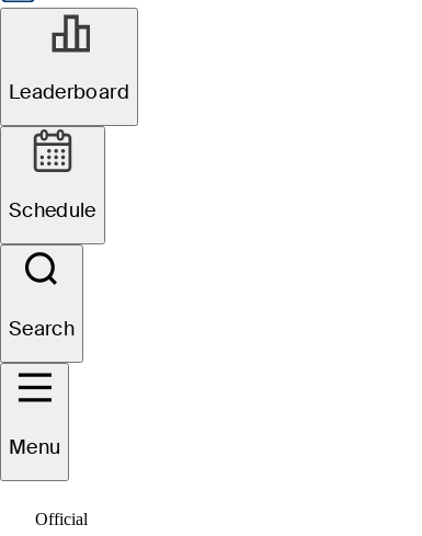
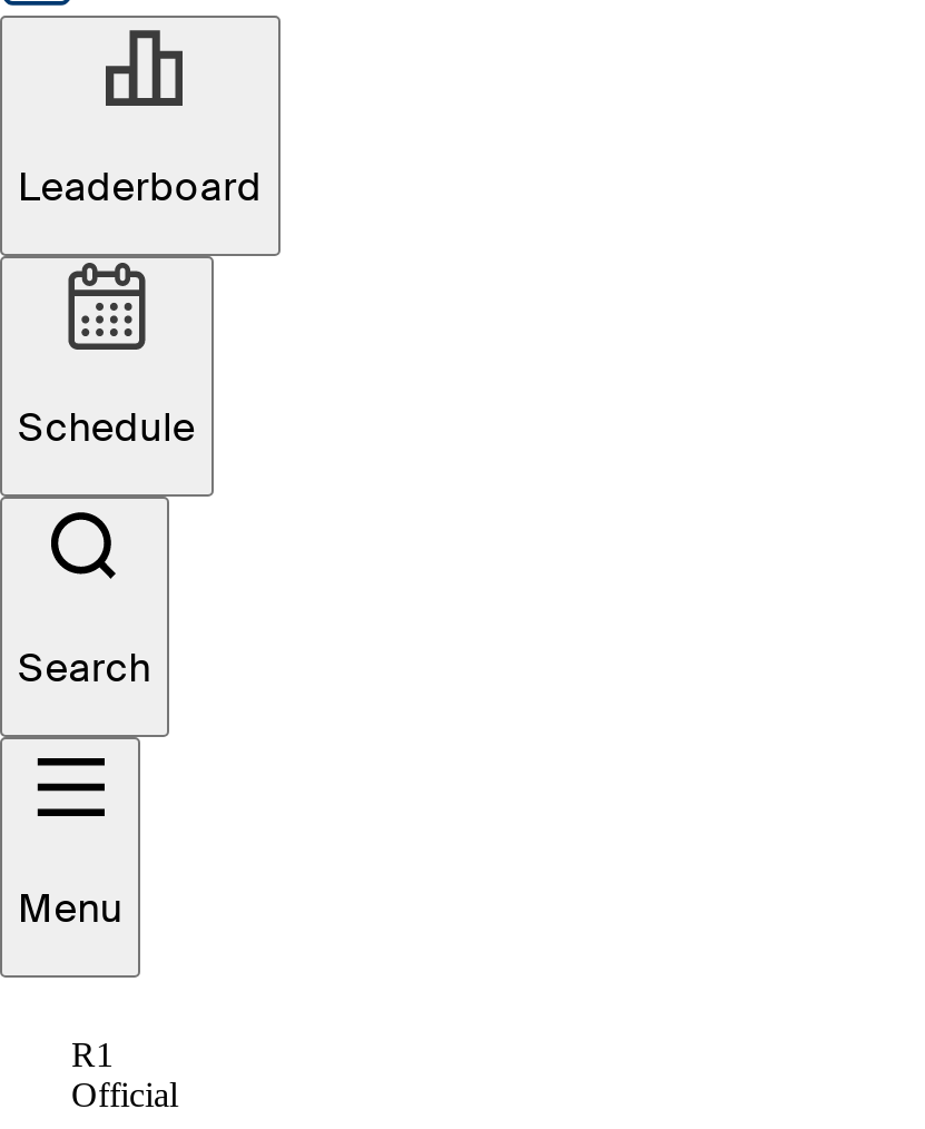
none -> [71,1035,114,1073] R1

